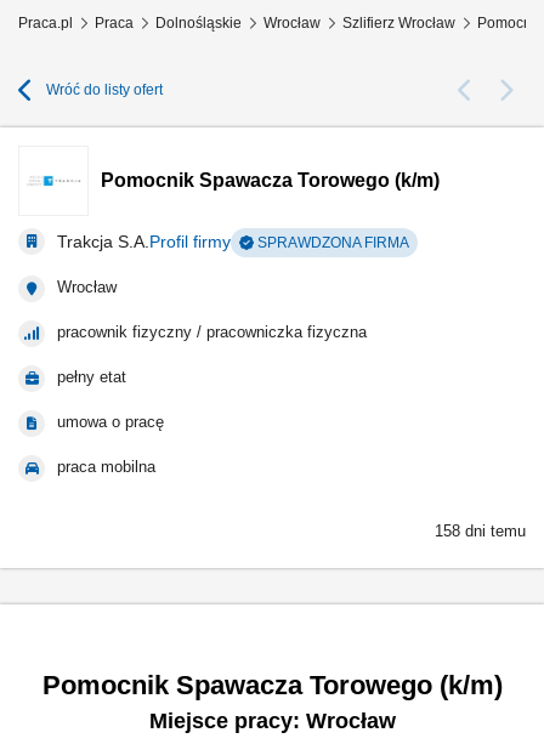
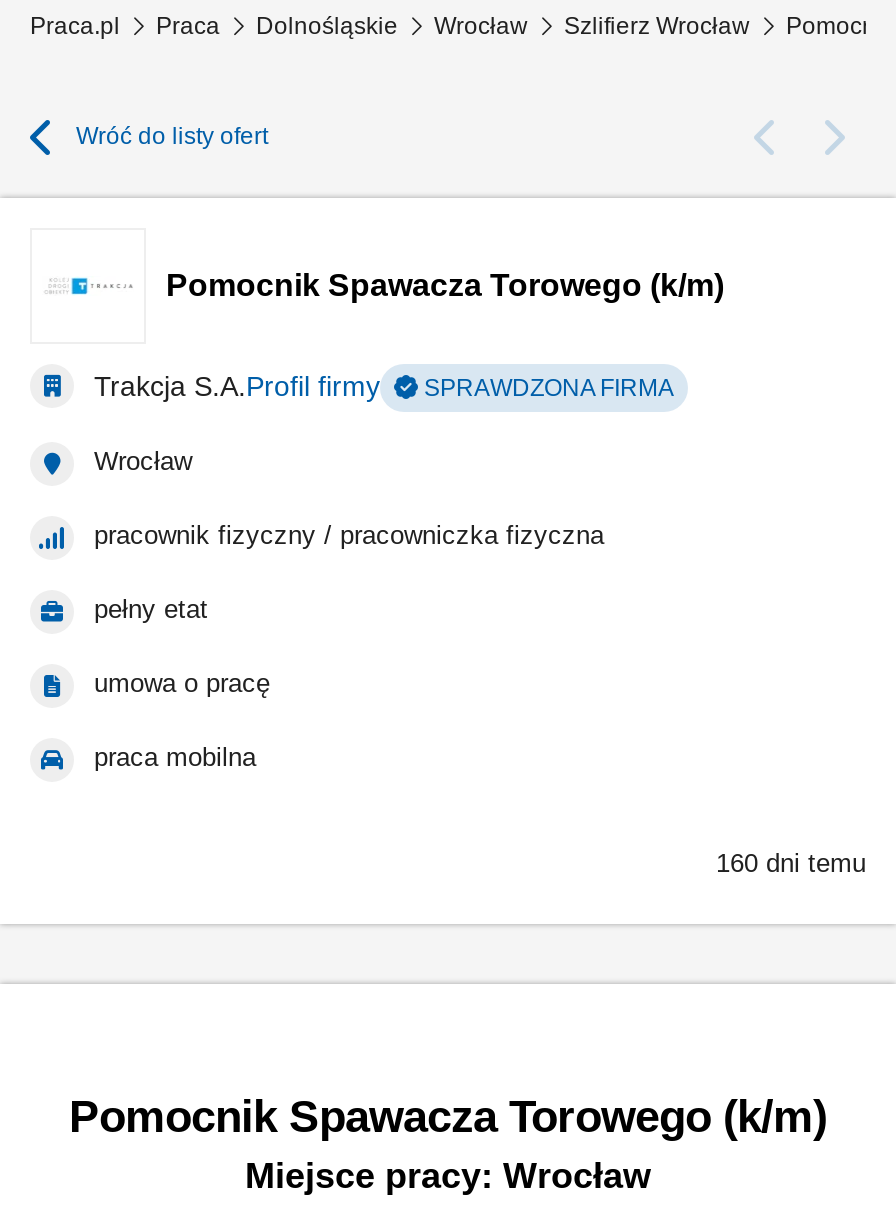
[435,522,526,540] 158 dni temu -> [716,848,866,878] 160 dni temu

